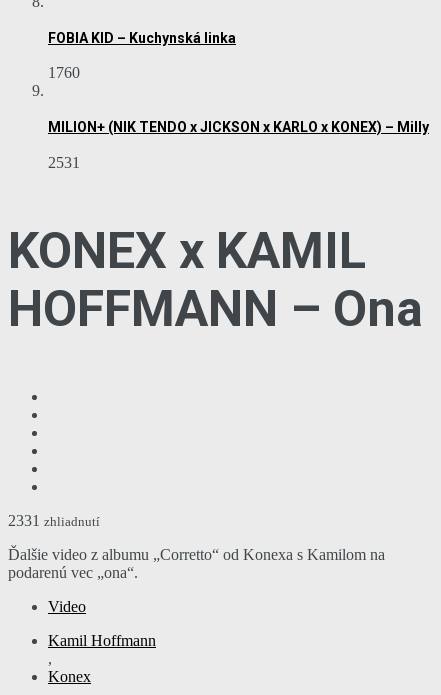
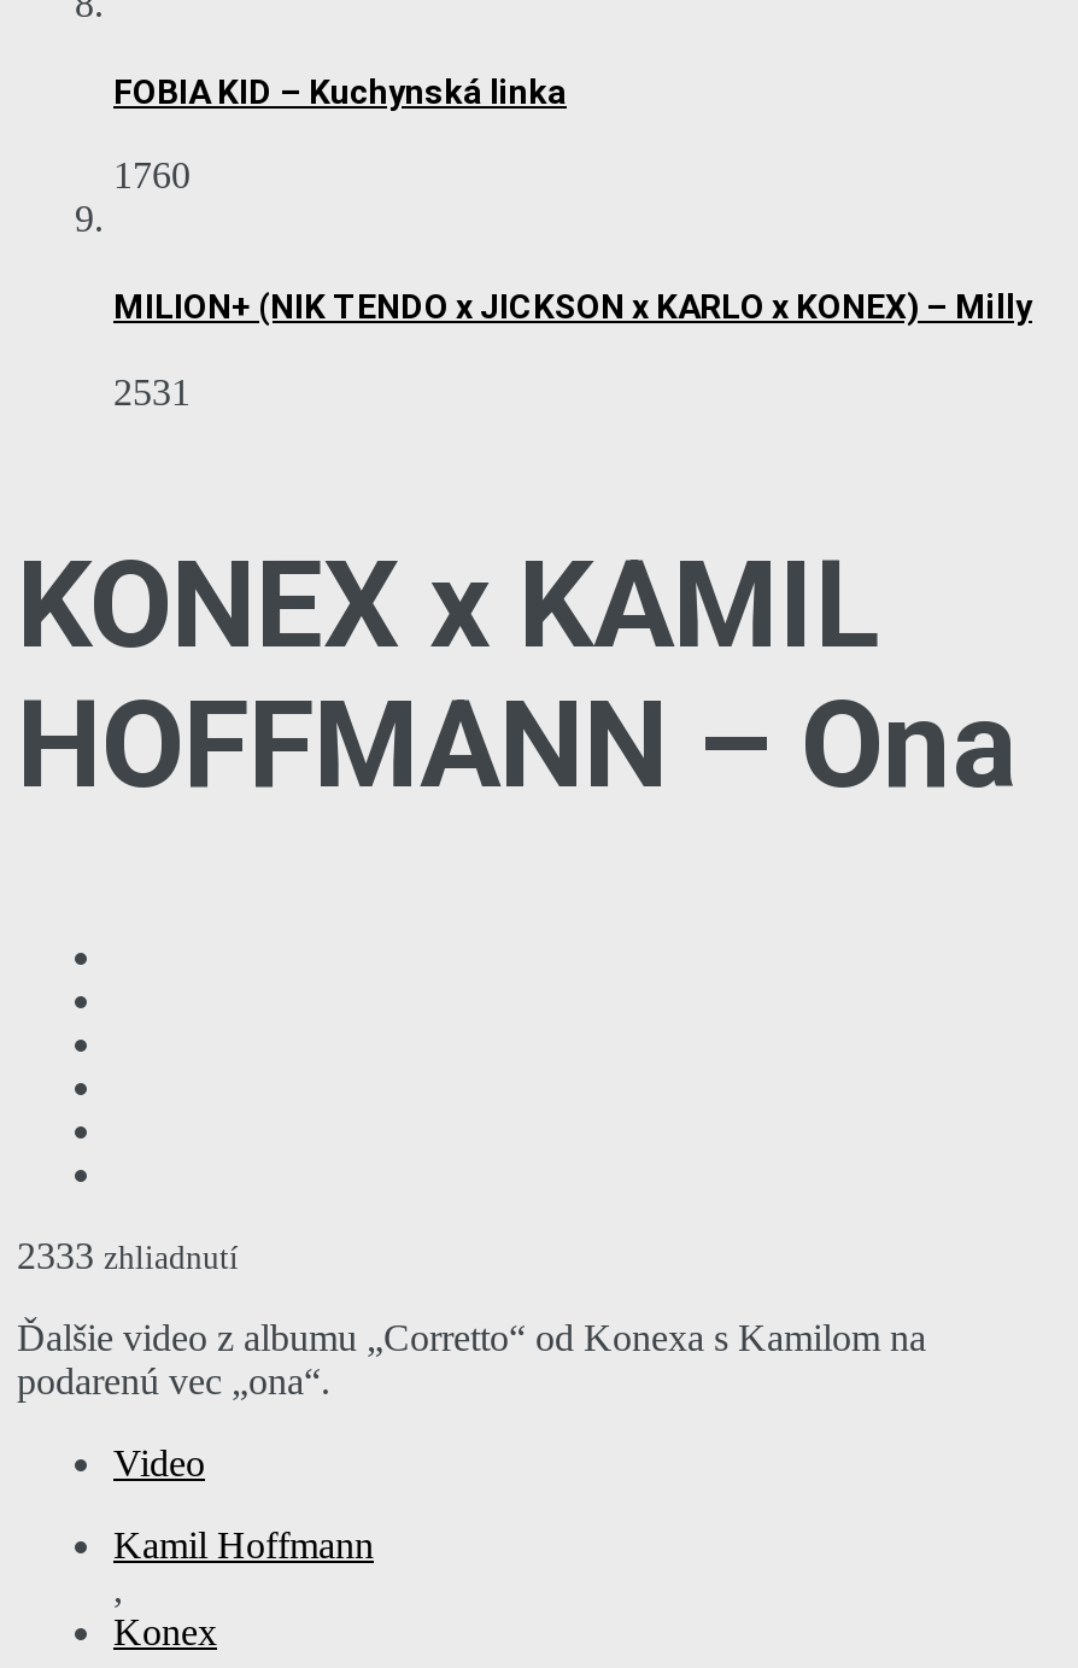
[8,512,100,529] 2331 zhliadnutí -> [17,1234,239,1275] 2333 zhliadnutí

